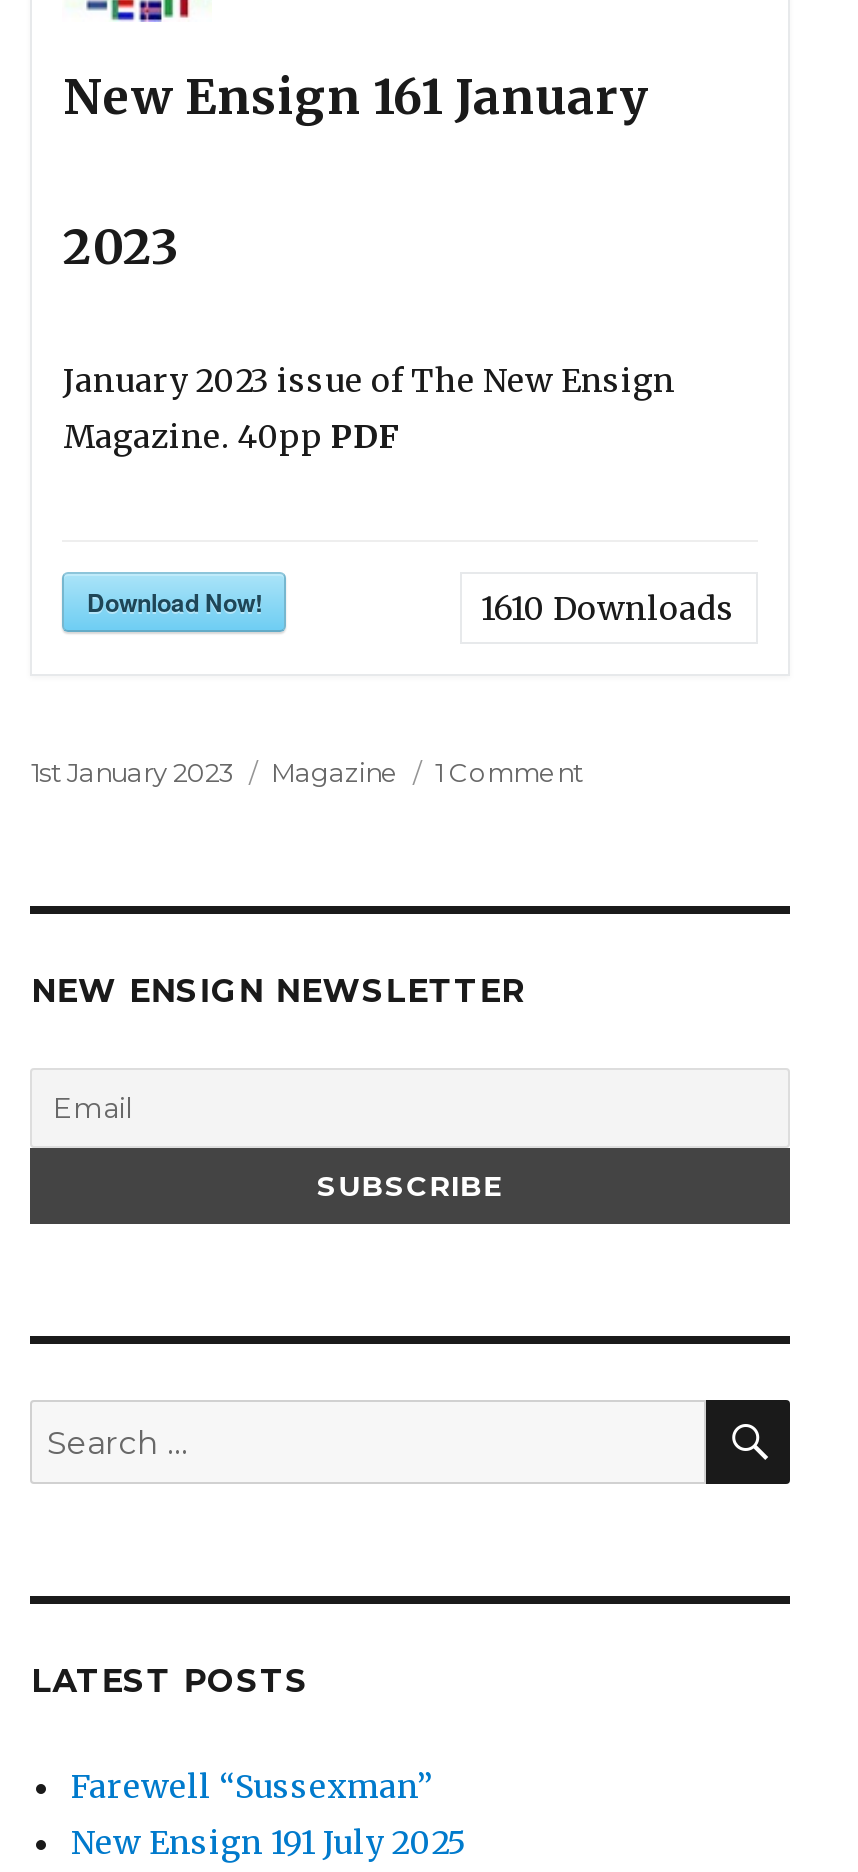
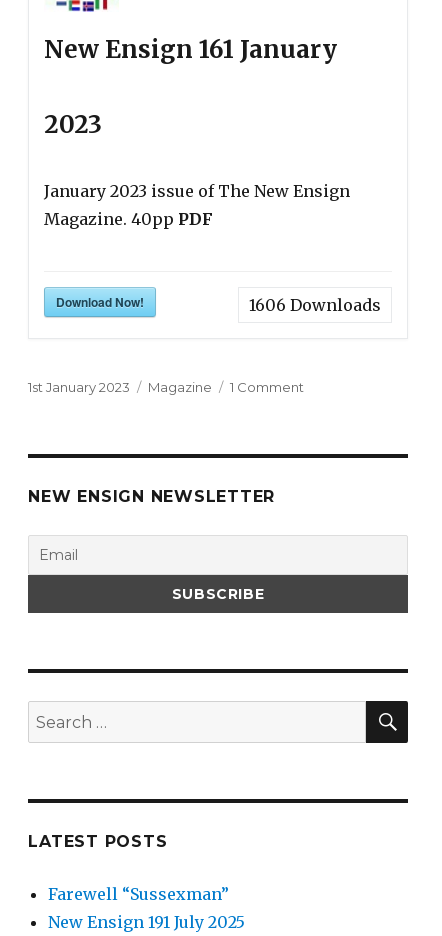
[481,589,735,629] 1610 Downloads -> [248,294,380,314] 1606 Downloads

